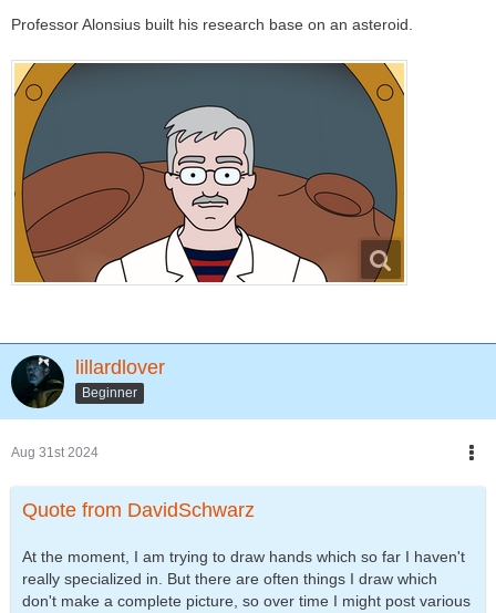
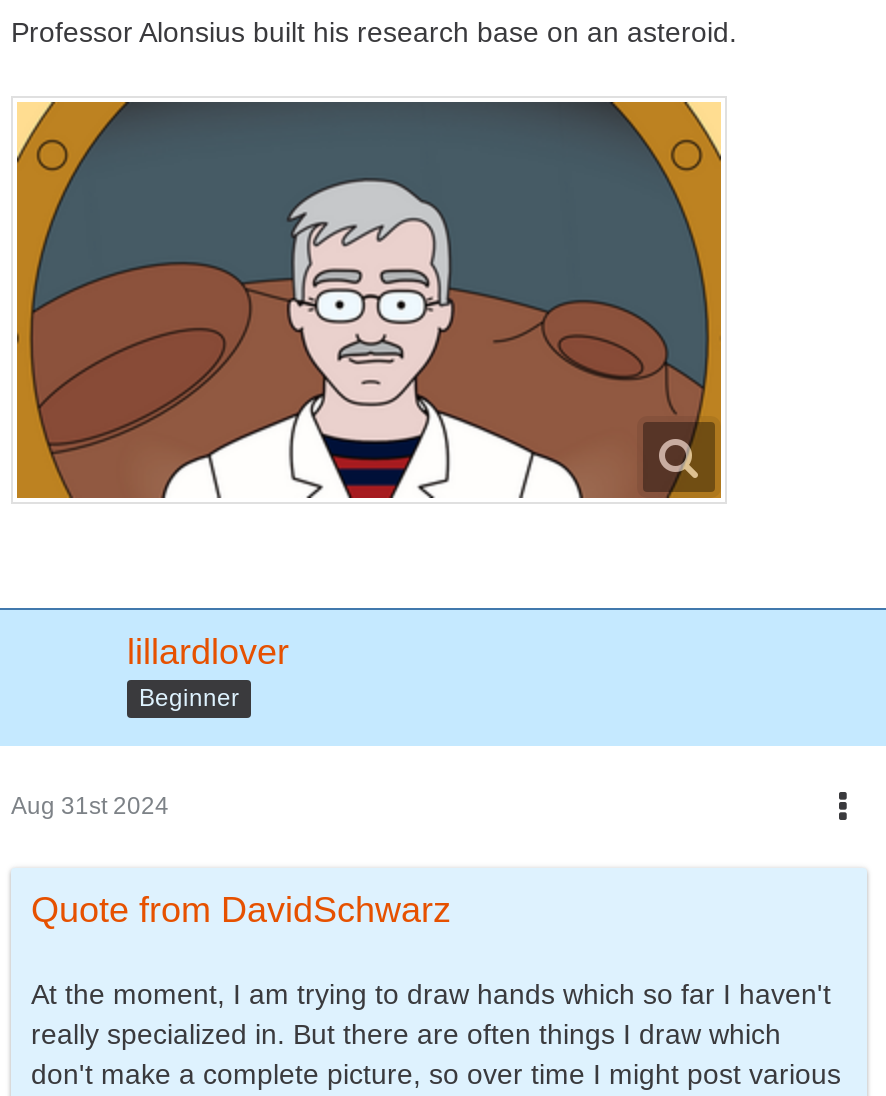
[10,354,65,409] [image] -> none

